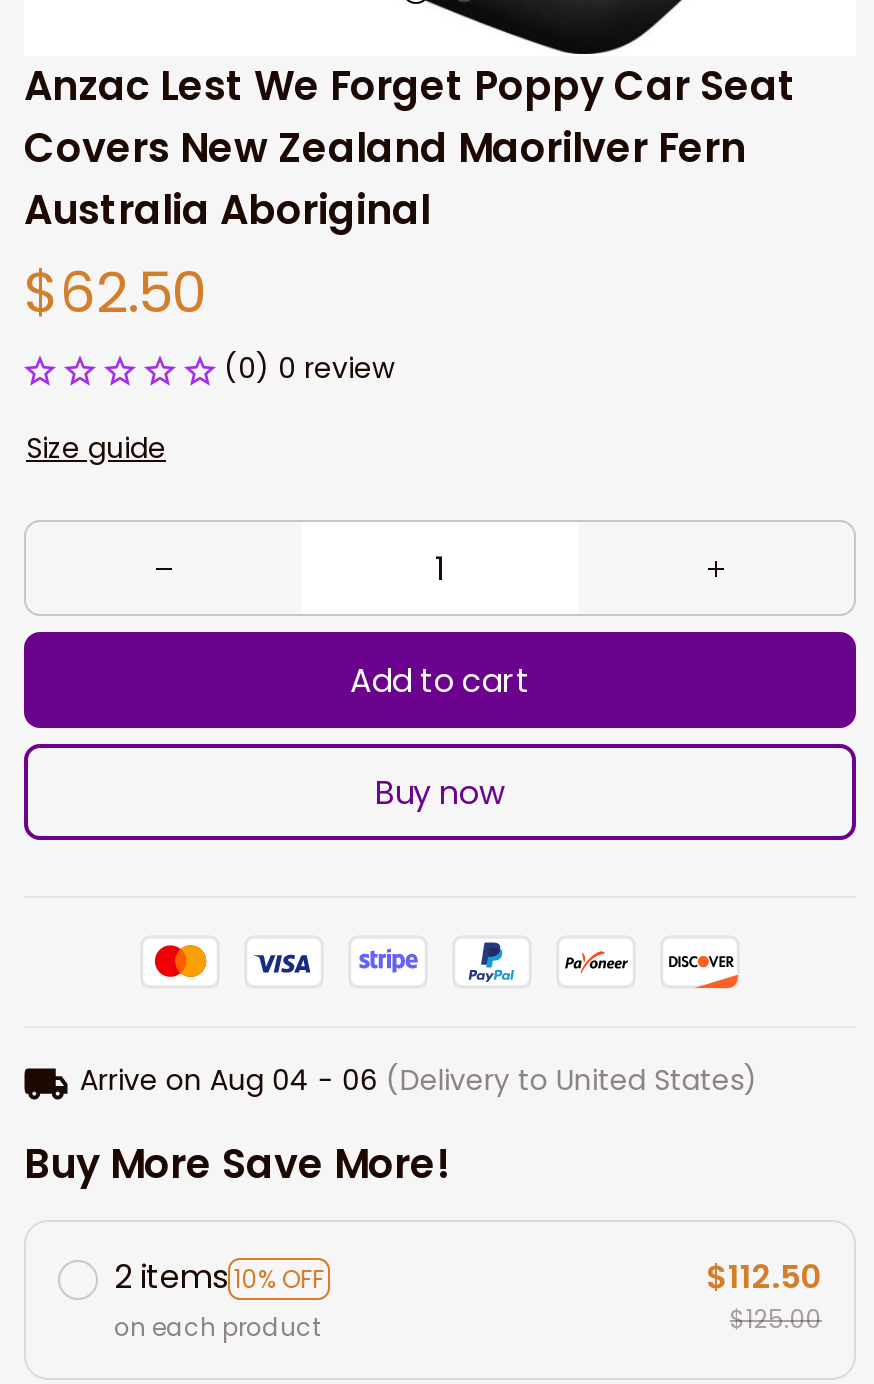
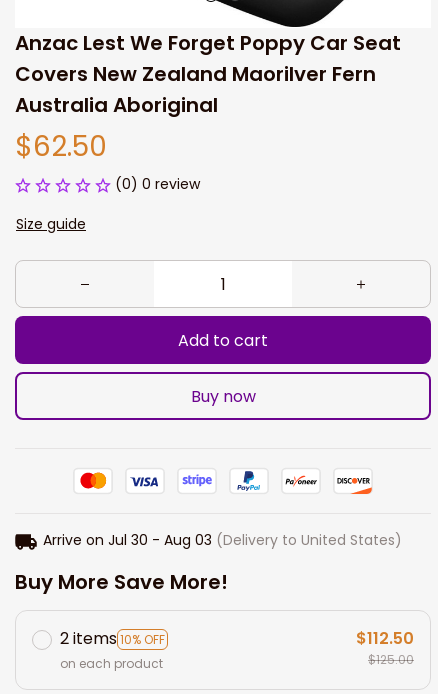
[80,1060,758,1100] Arrive on Aug 04 - 06 (Delivery to United States) -> [43,530,402,550] Arrive on Jul 30 - Aug 03 (Delivery to United States)

